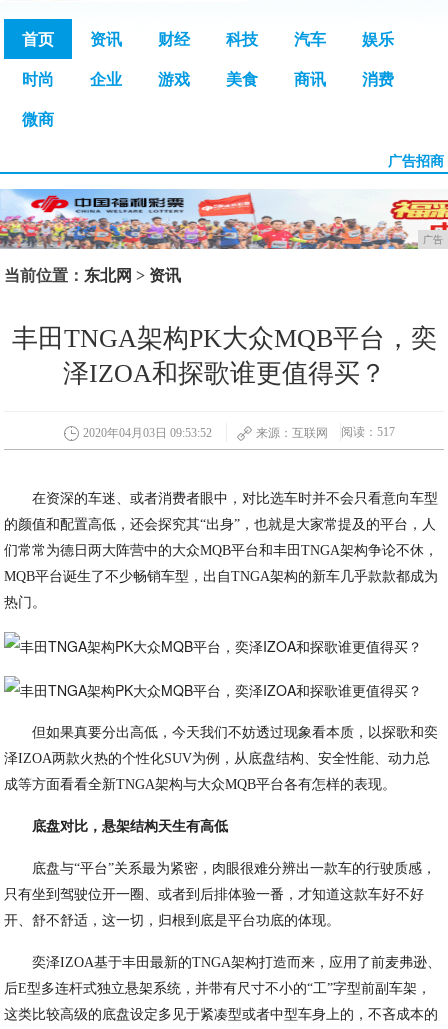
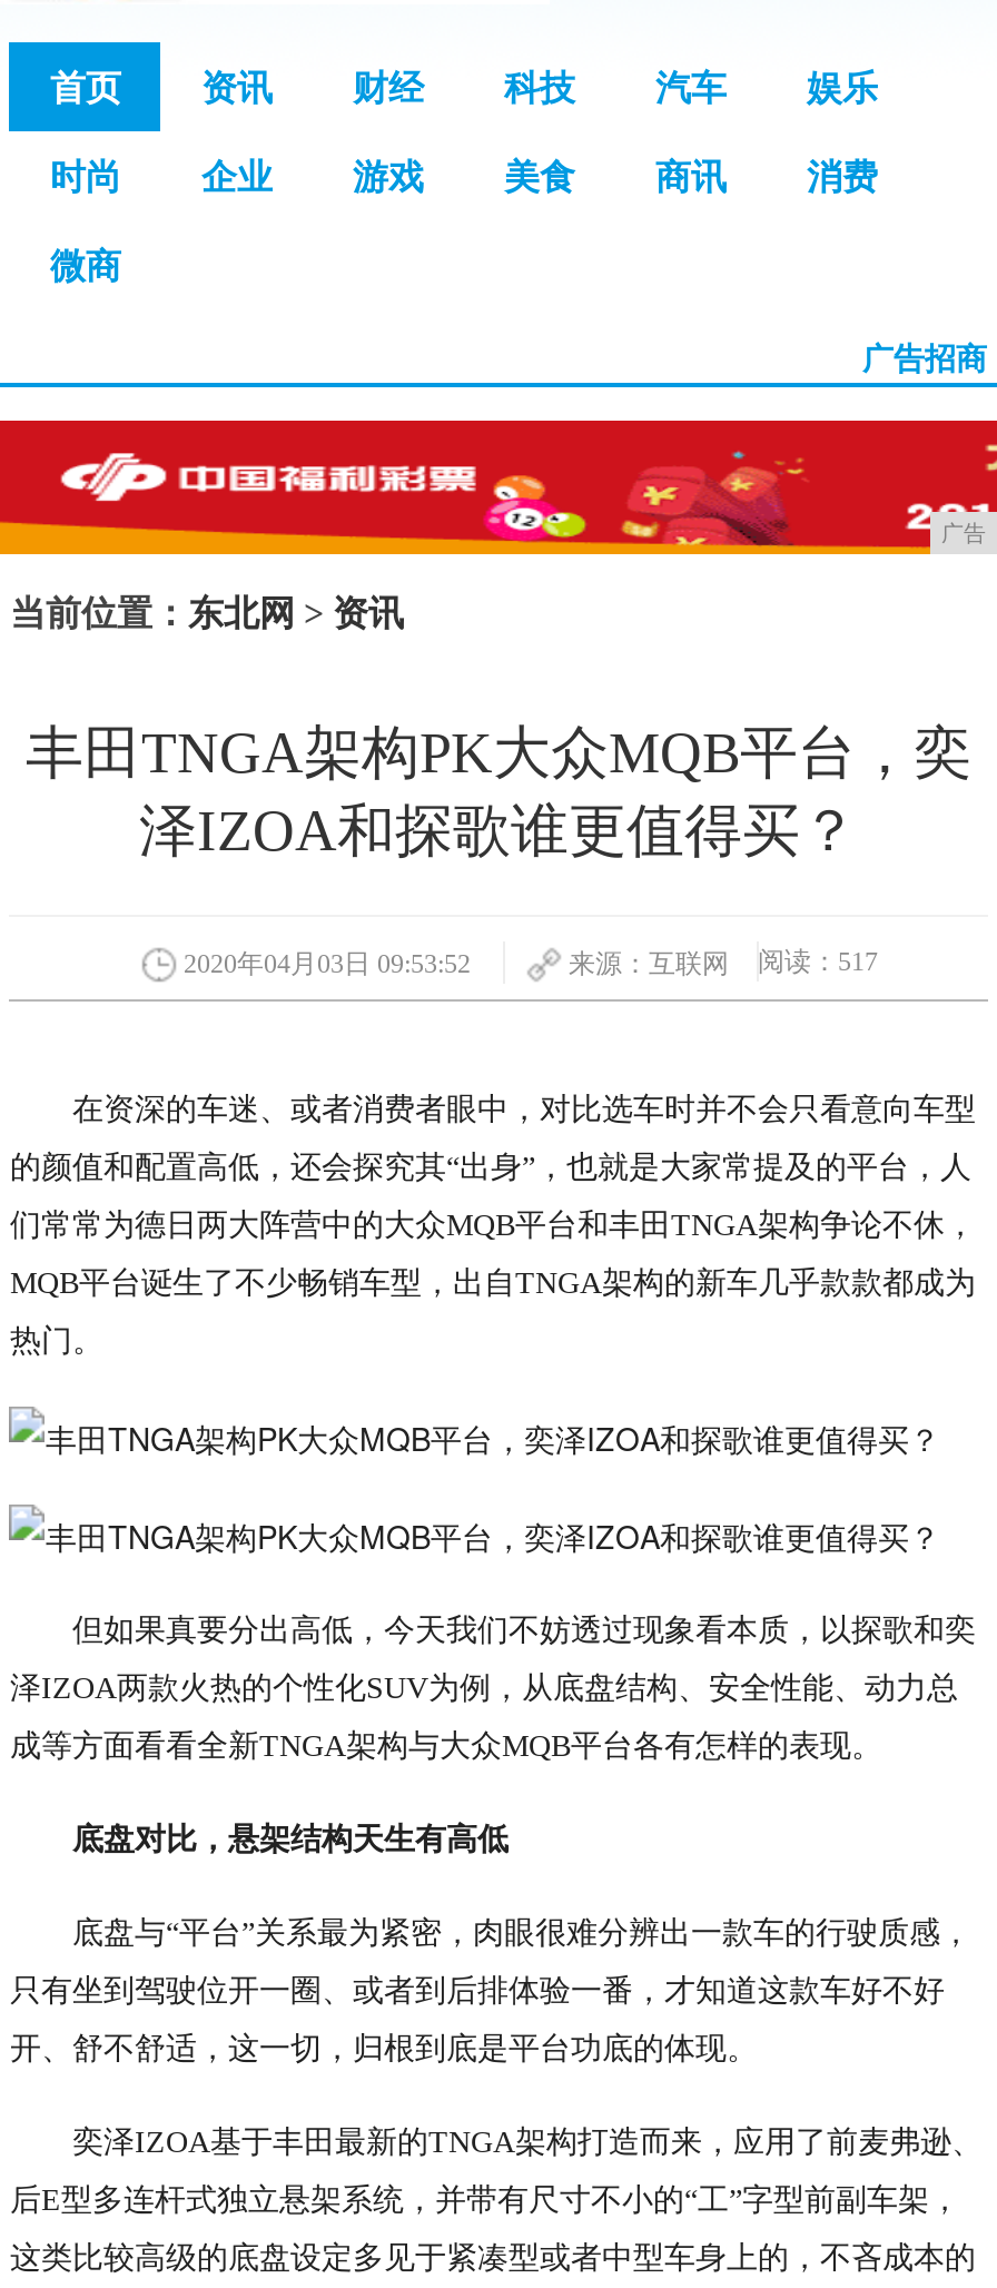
[3,188,445,250] [image] -> [7,418,990,556] [image]

